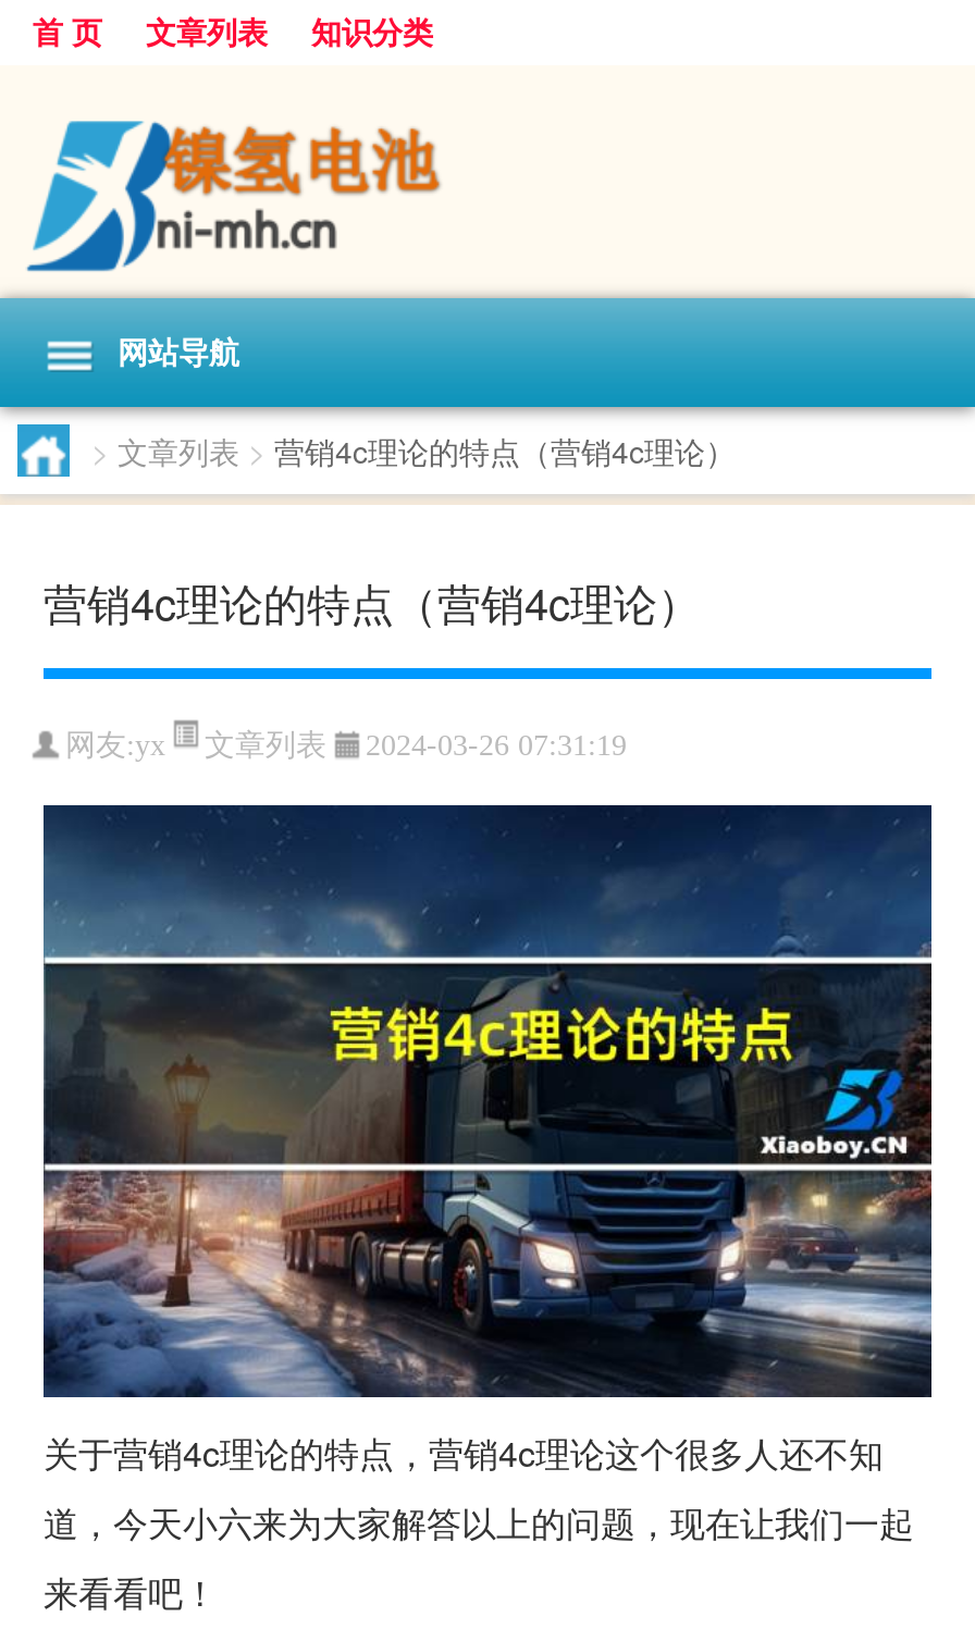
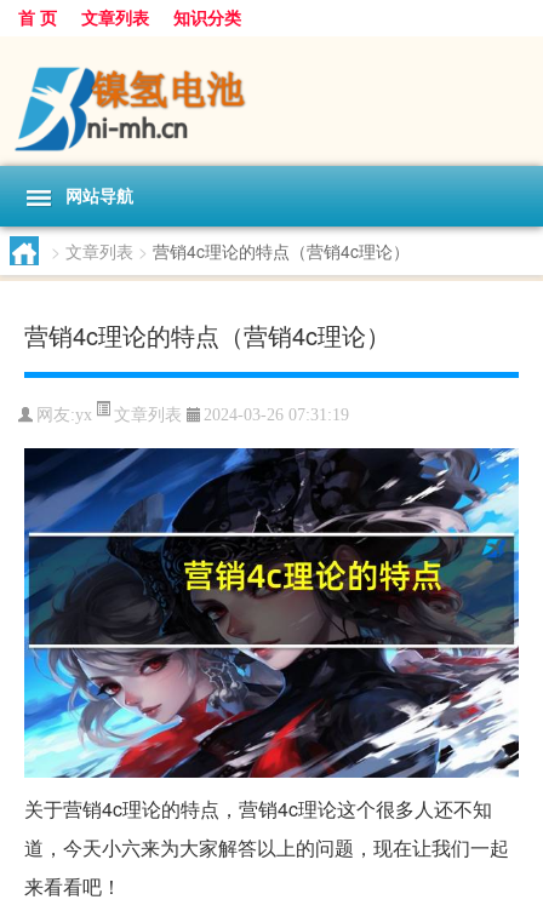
[41,803,934,1399] [image] -> [23,447,520,779] [image]

